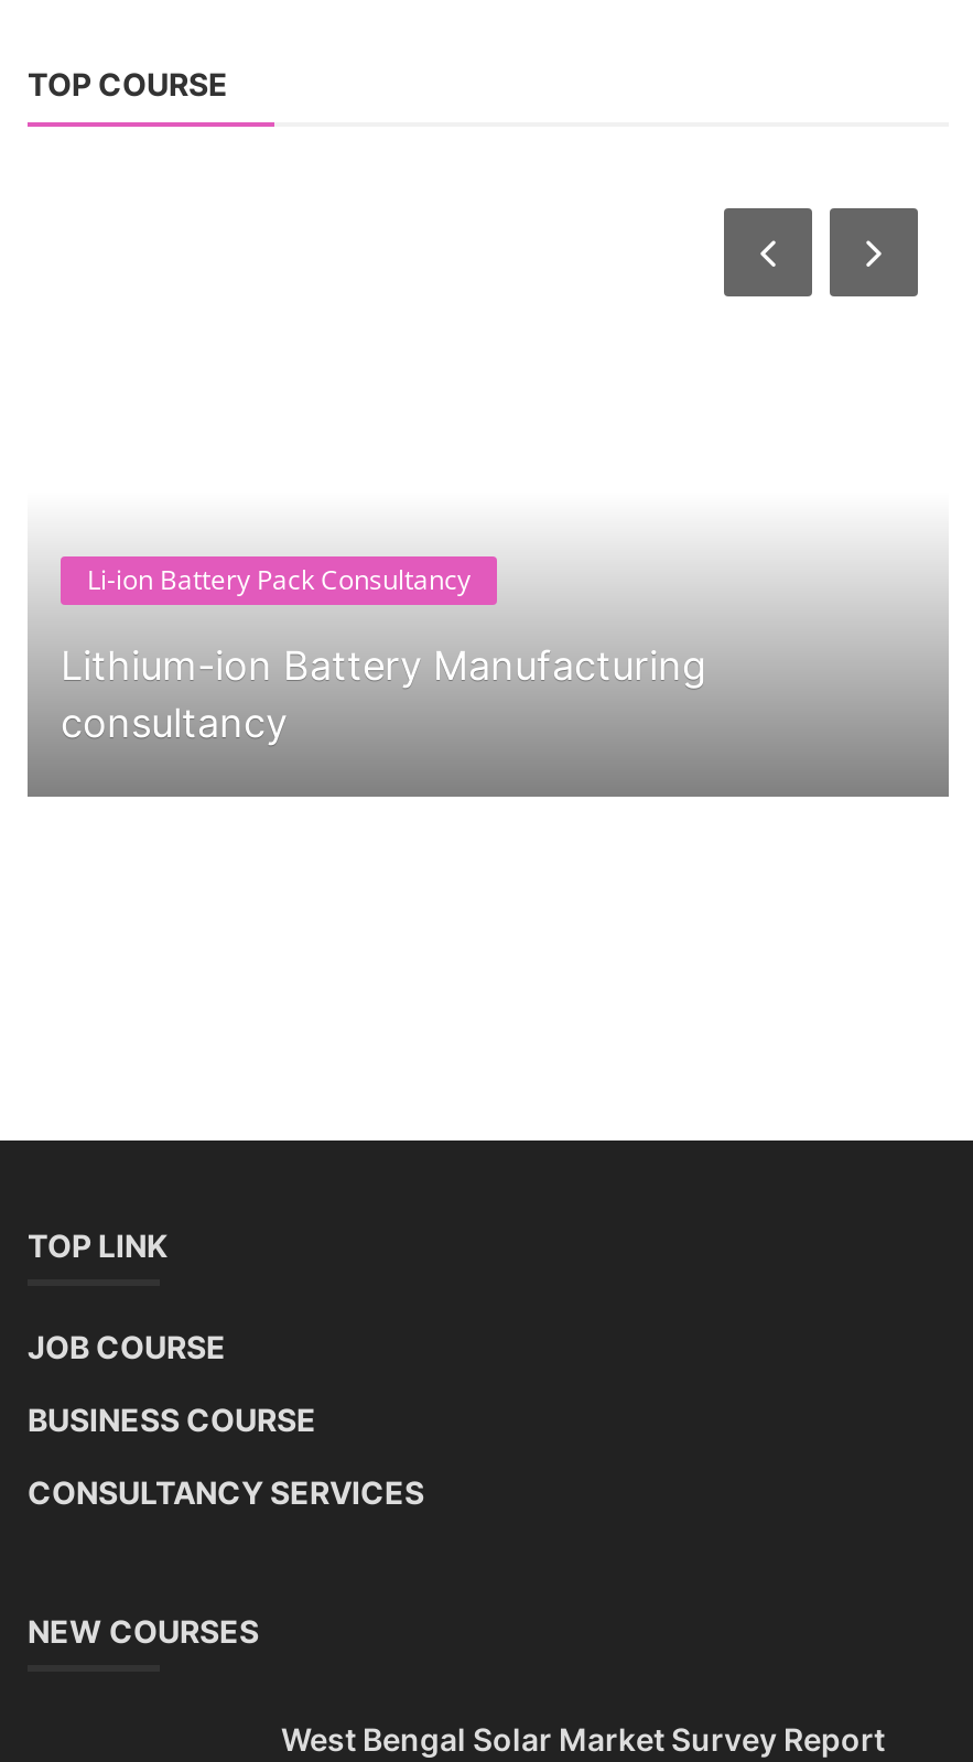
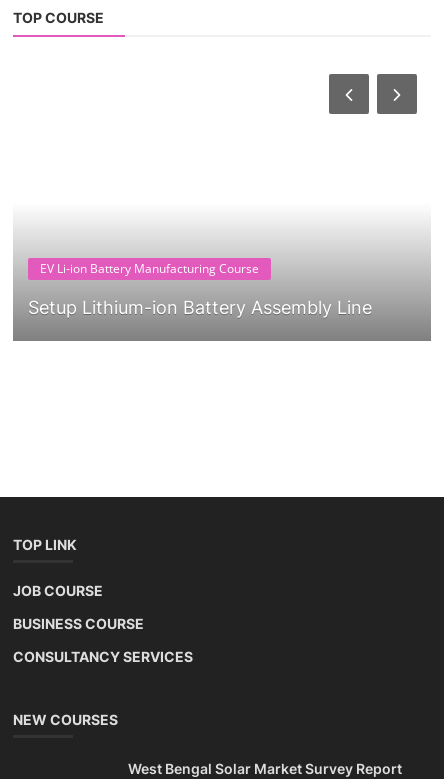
[87,560,471,598] Li-ion Battery Pack Consultancy -> [40,260,259,277] EV Li-ion Battery Manufacturing Course
[61,642,706,746] Lithium-ion Battery Manufacturing | consultancy -> [28,297,372,318] Setup Lithium-ion Battery Assembly Line

